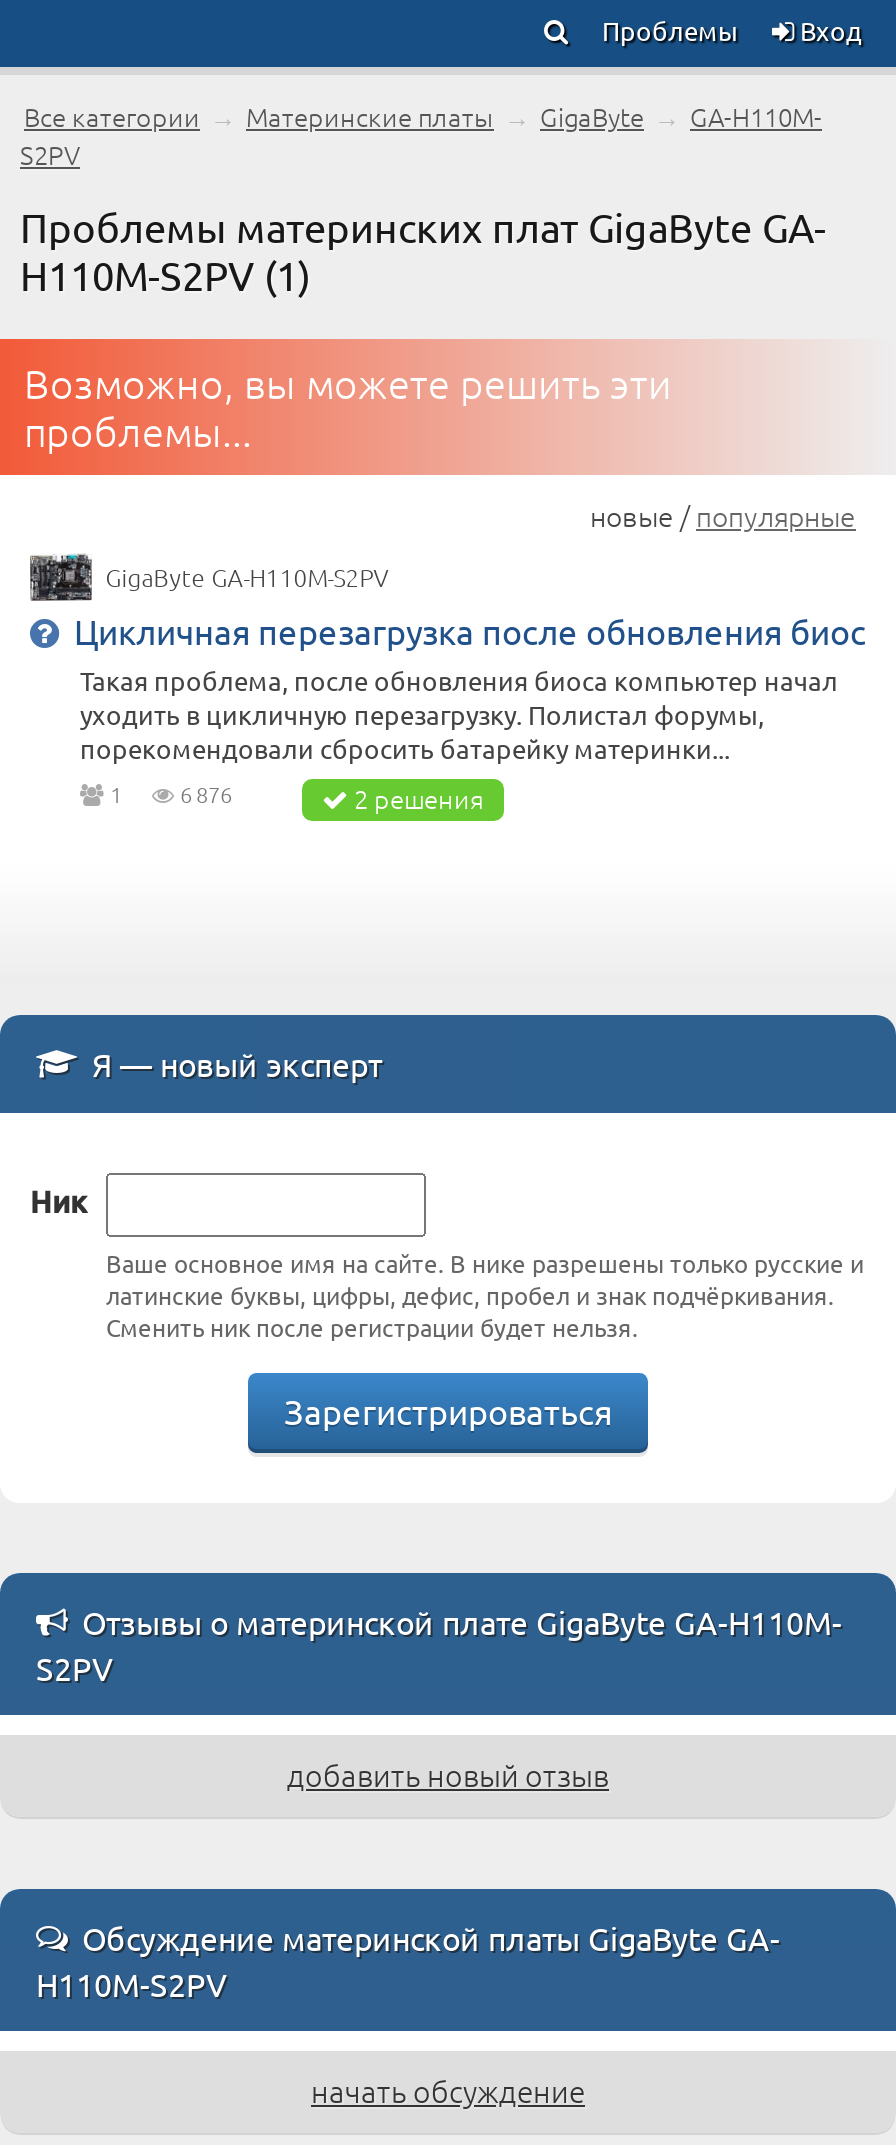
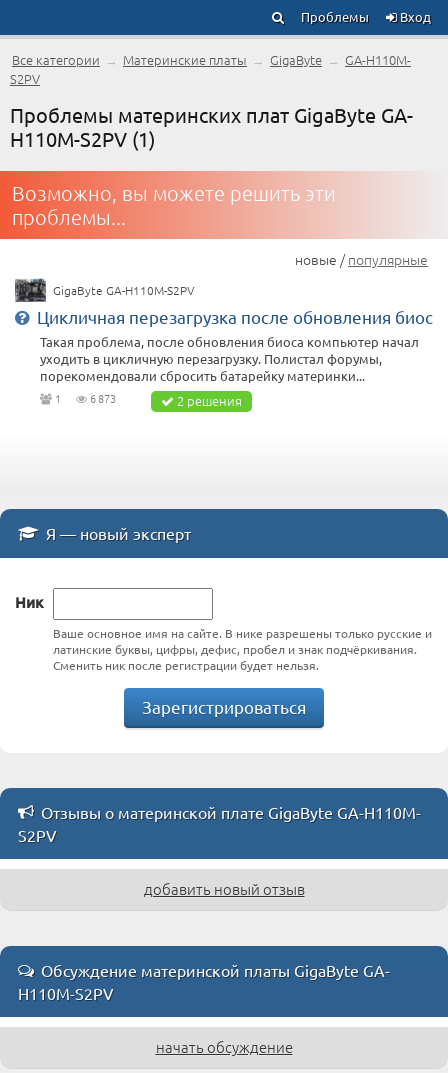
[104,777,232,809] 1 6 876 -> [52,390,116,406] 1 6 873

